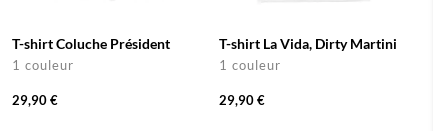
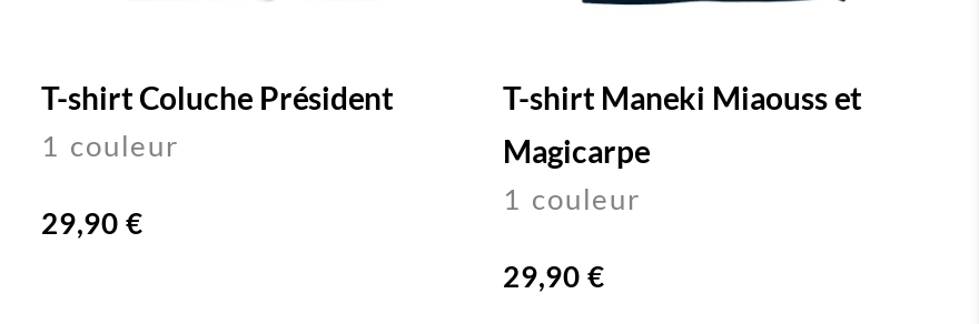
[219,35,397,52] T-shirt La Vida, Dirty Martini -> [503,78,861,169] T-shirt Maneki Miaouss et | Magicarpe

